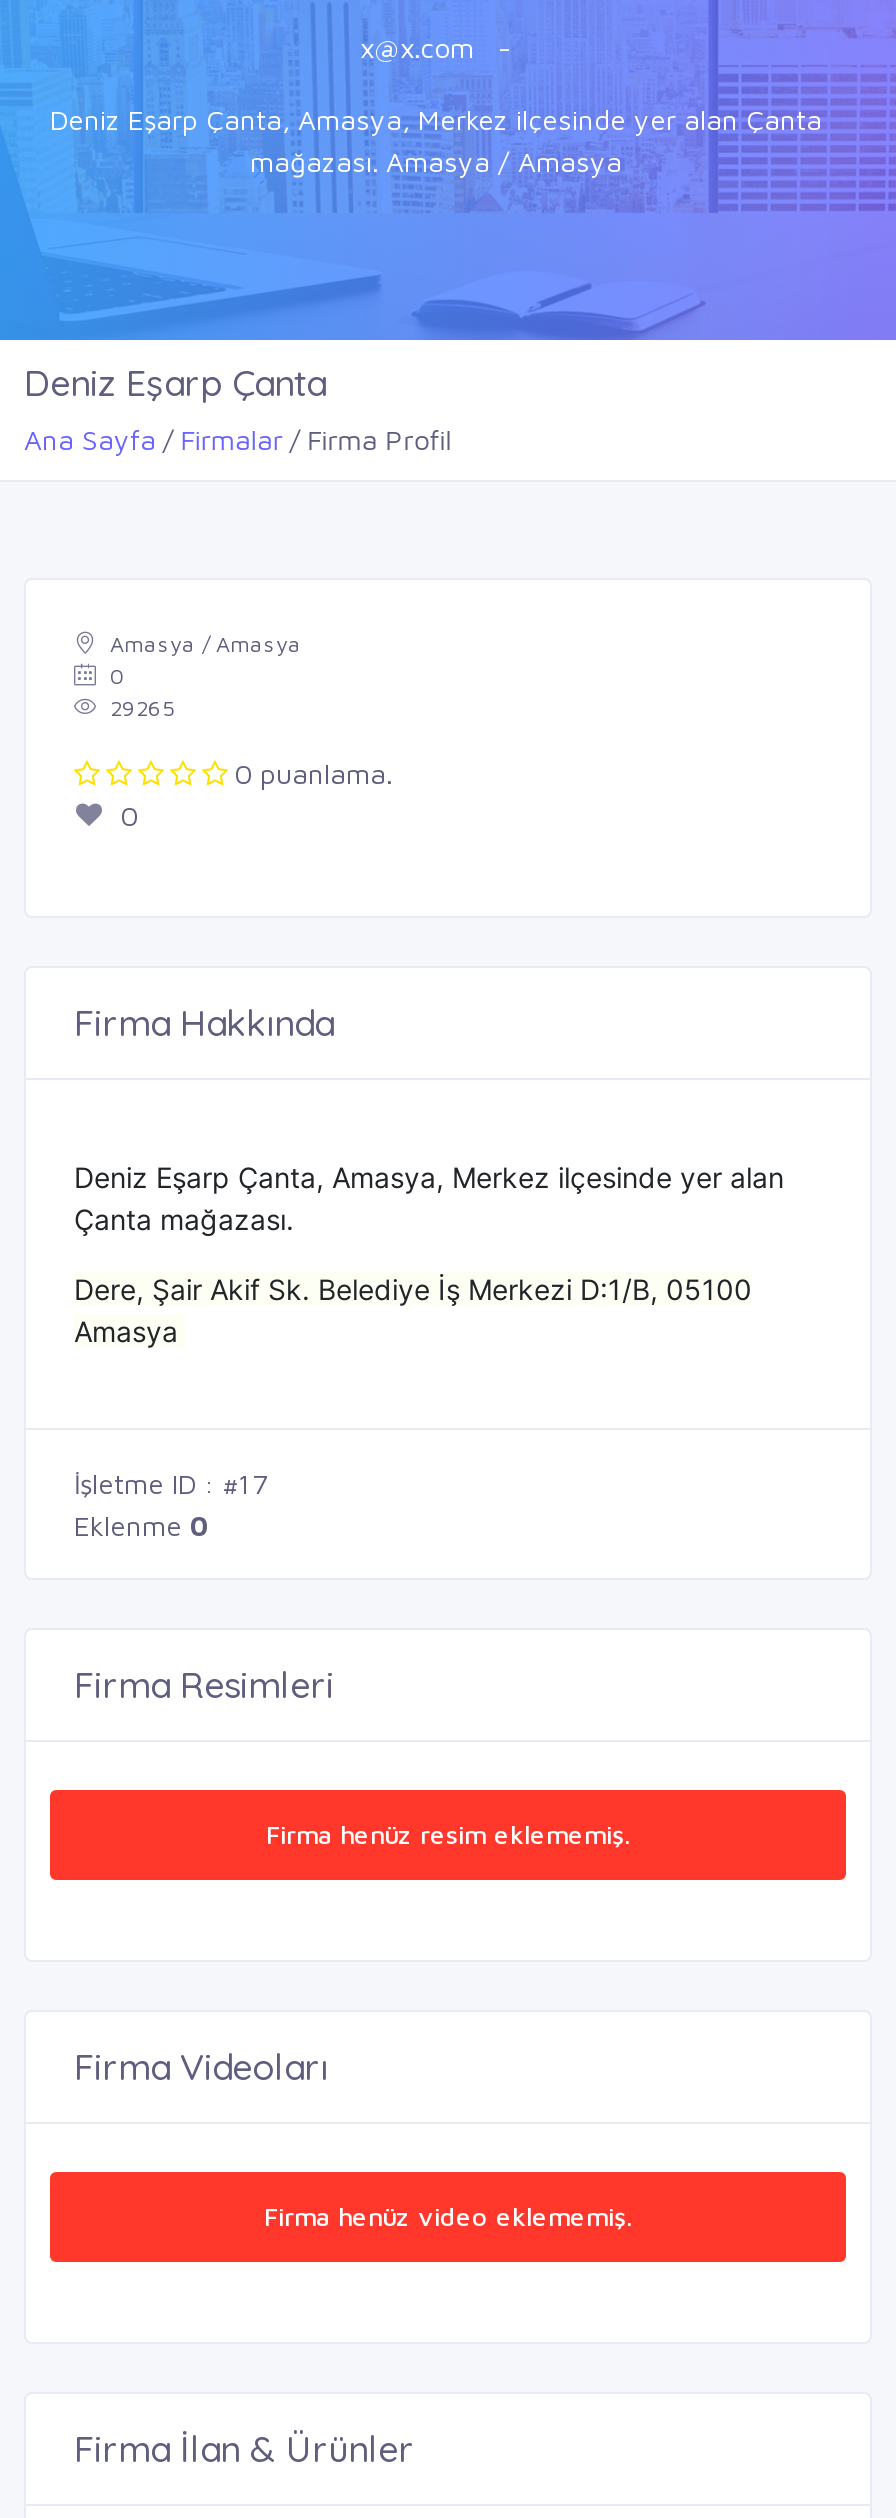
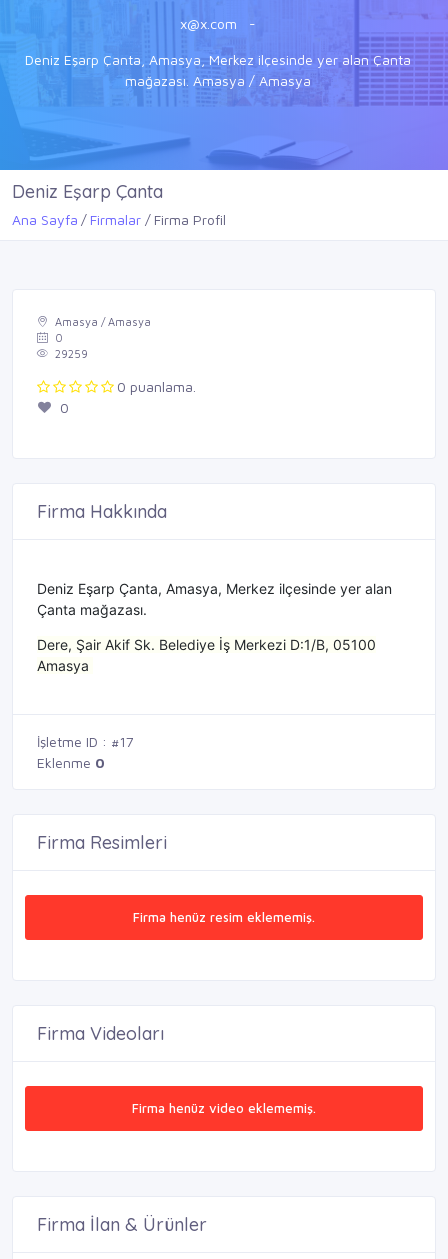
[104,694,176,720] 29265 -> [52,347,88,360] 29259

